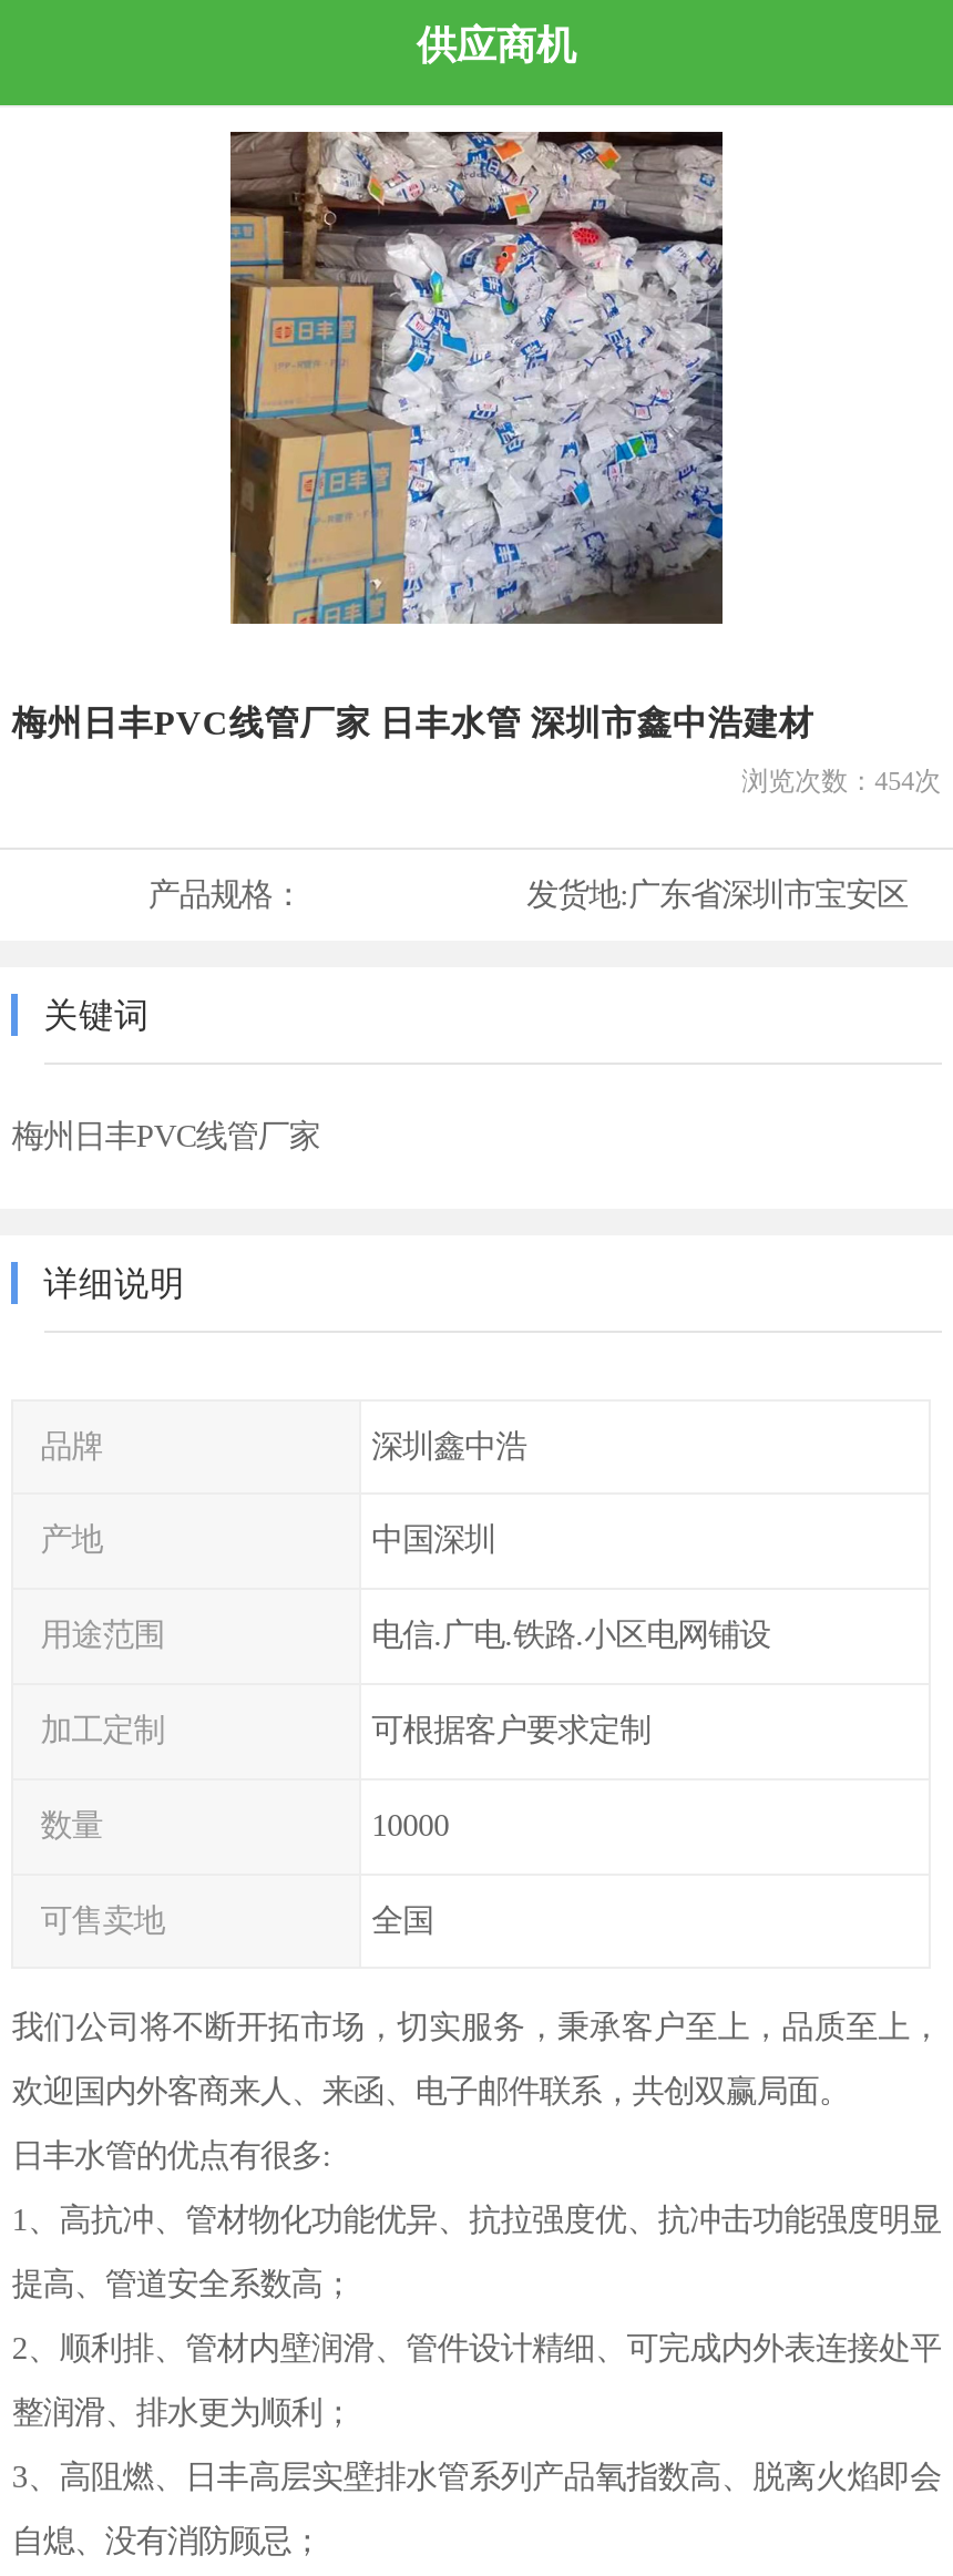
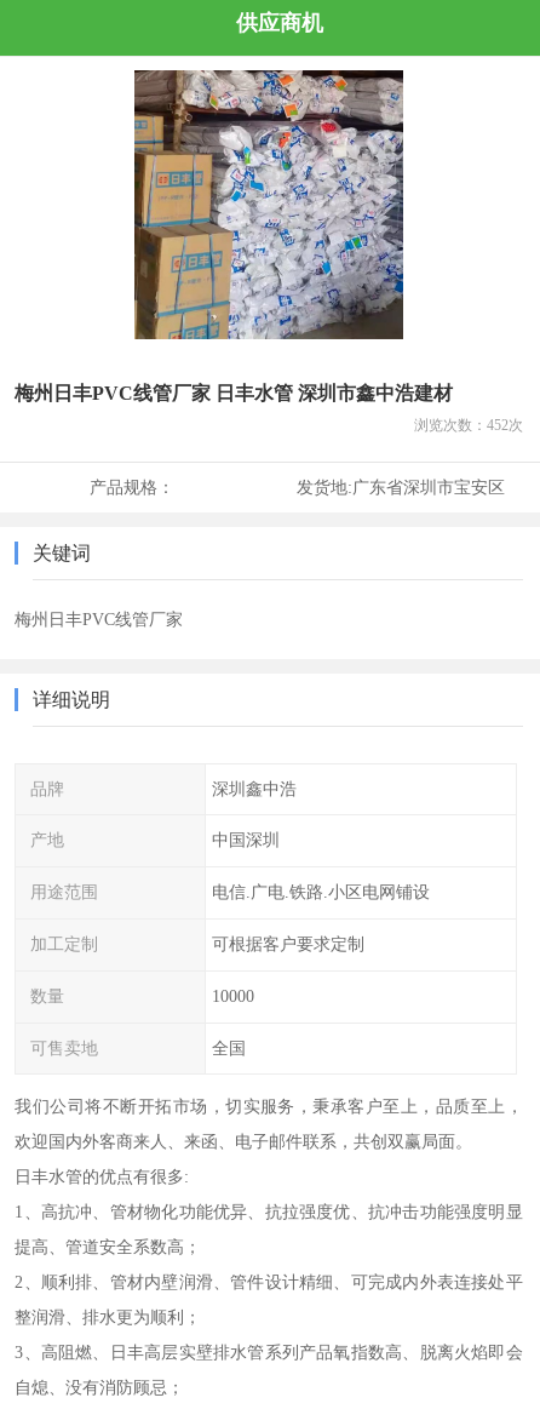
[742,765,941,796] 浏览次数：454次 -> [414,416,523,433] 浏览次数：452次

